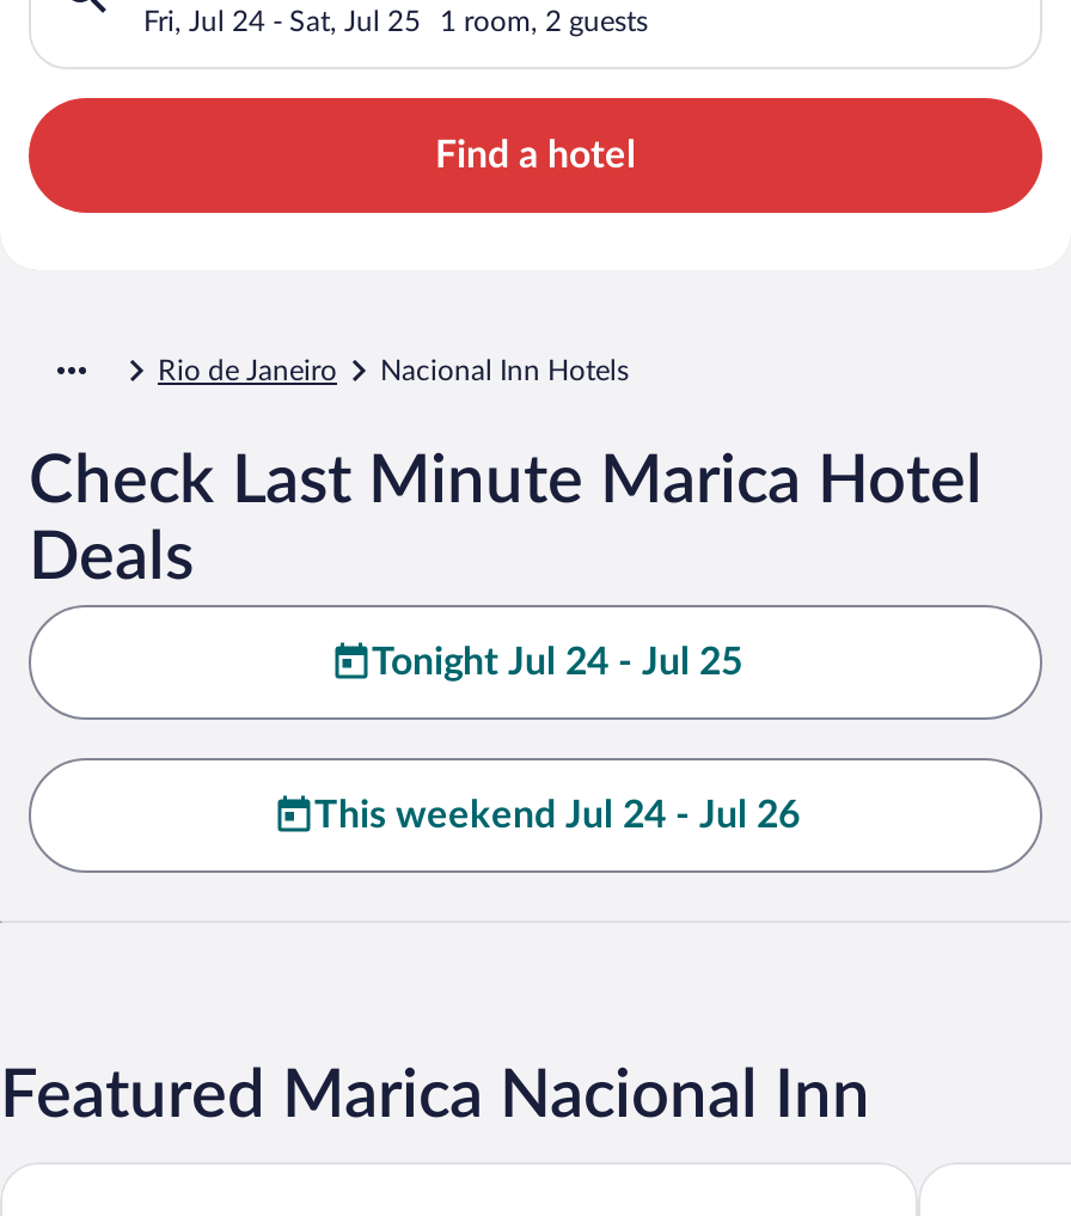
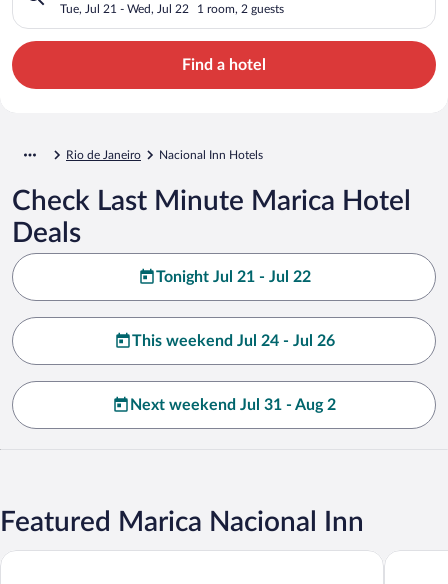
[143,6,421,35] Fri, Jul 24 - Sat, Jul 25 -> [60,3,189,15] Tue, Jul 21 - Wed, Jul 22
[372,643,742,681] Tonight Jul 24 - Jul 25 -> [155,269,310,285] Tonight Jul 21 - Jul 22
none -> [130,397,336,413] Next weekend Jul 31 - Aug 2

